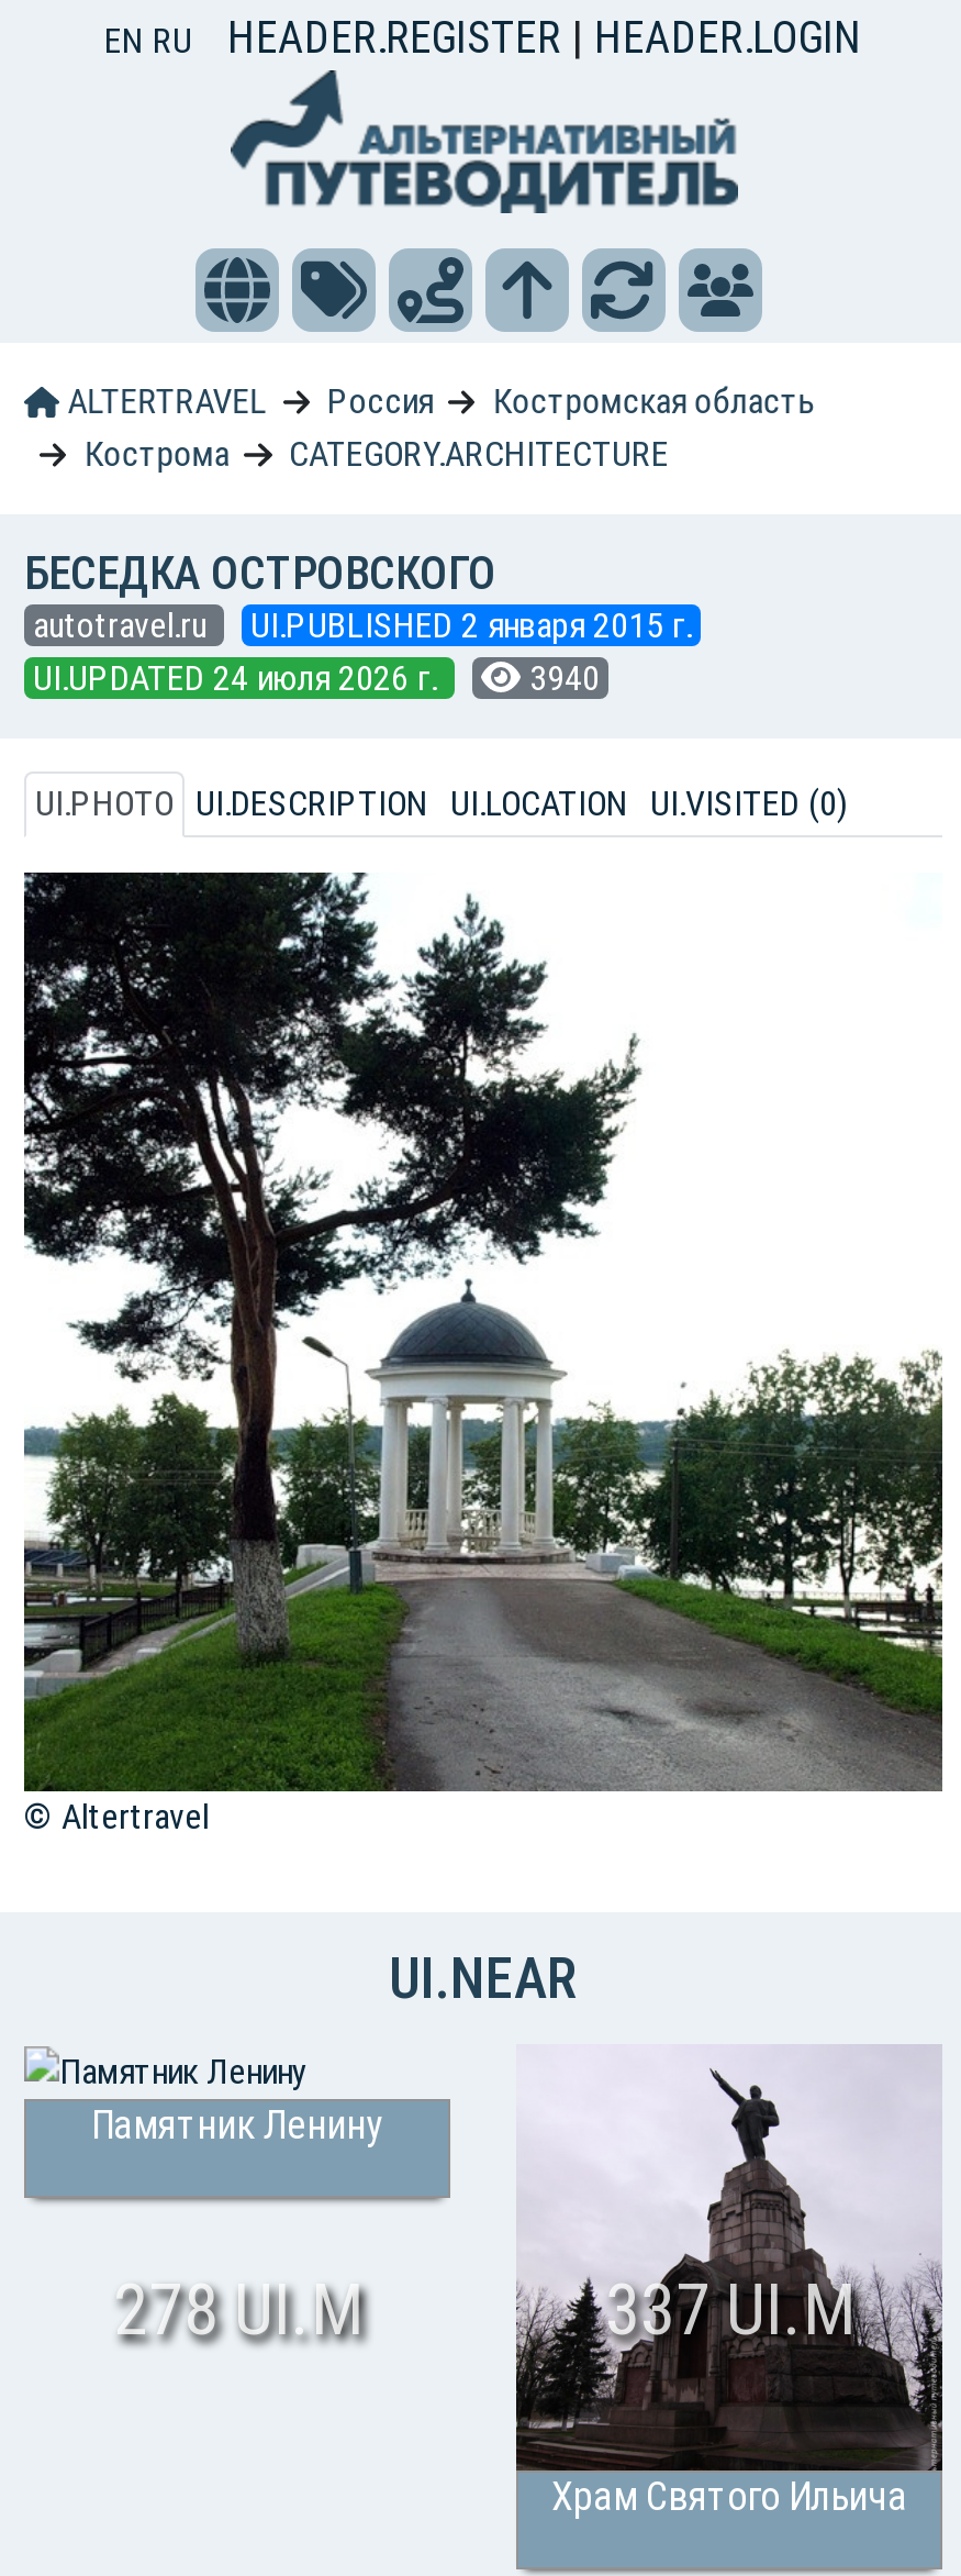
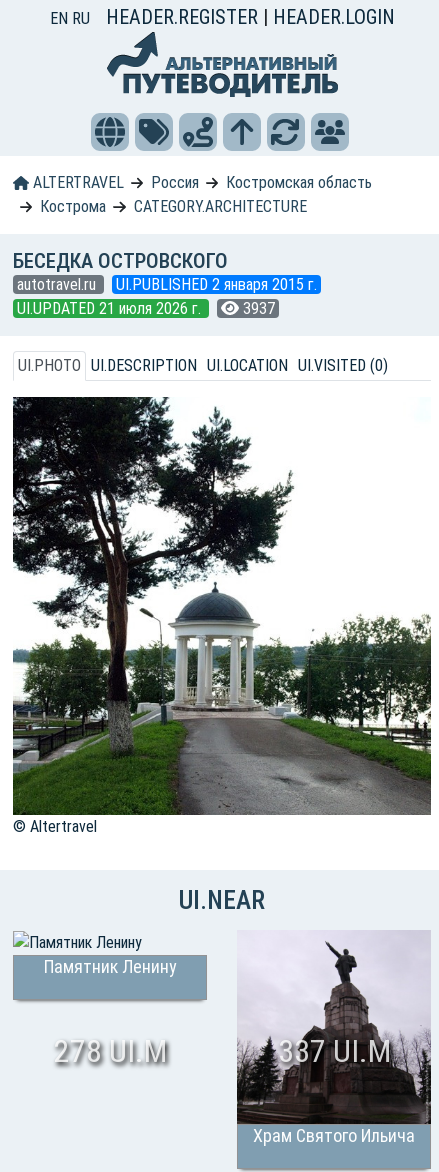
[33,657,446,699] UI.UPDATED 24 июля 2026 г. -> [17,299,205,318] UI.UPDATED 21 июля 2026 г.
[521,657,600,699] 3940 -> [239,299,275,318] 3937

